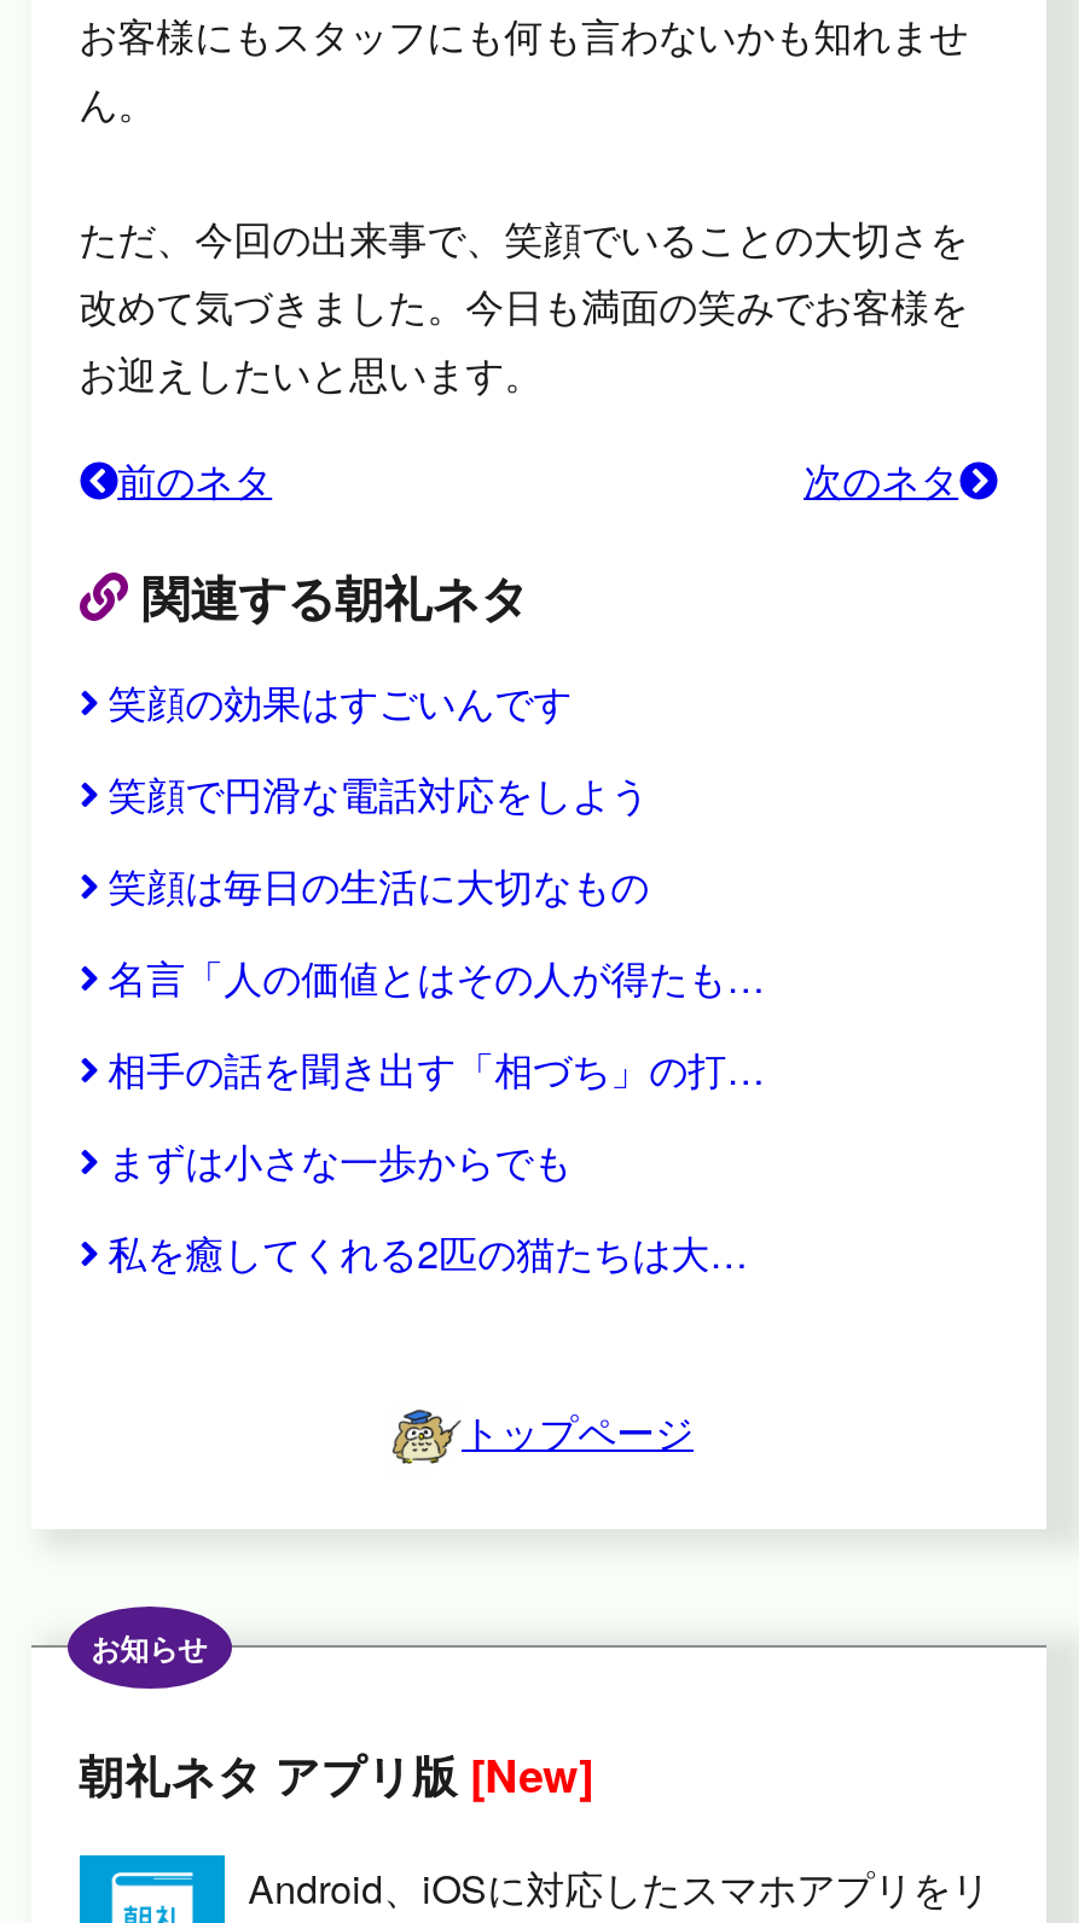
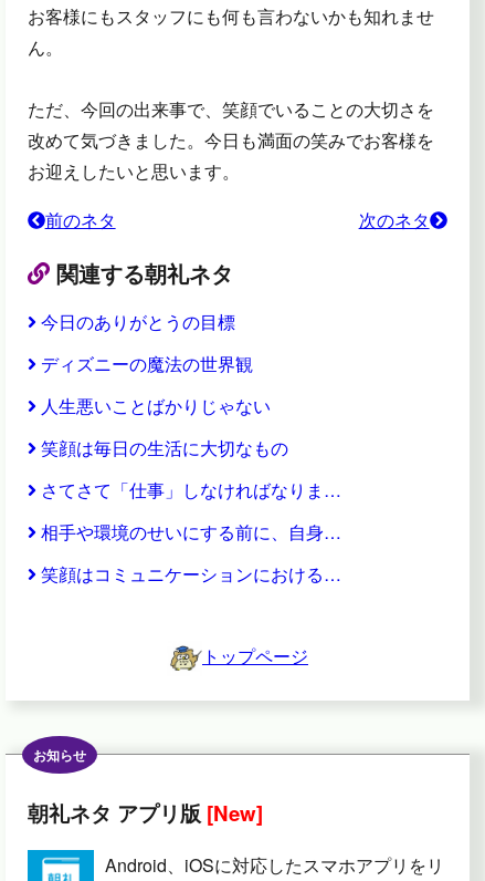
[108,675,649,822] 笑顔の効果はすごいんです | 笑顔で円滑な電話対応をしよう -> [40,309,270,419] 今日のありがとうの目標 | ディズニーの魔法の世界観 | 人生悪いことばかりじゃない
moved [108,859,649,914] -> [40,435,288,461]: 笑顔は毎日の生活に大切なもの
[108,950,765,1281] 名言「人の価値とはその人が得たも… | 相手の話を聞き出す「相づち」の打… | まずは小さな一歩からでも | 私を癒してくれる2匹の猫たちは大… -> [40,477,341,587] さてさて「仕事」しなければなりま… | 相手や環境のせいにする前に、自身… | 笑顔はコミュニケーションにおける…

